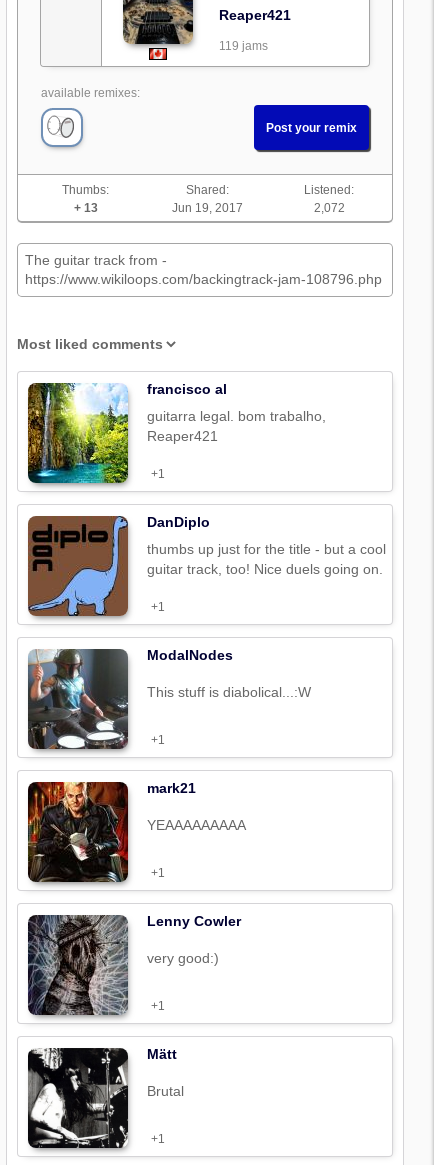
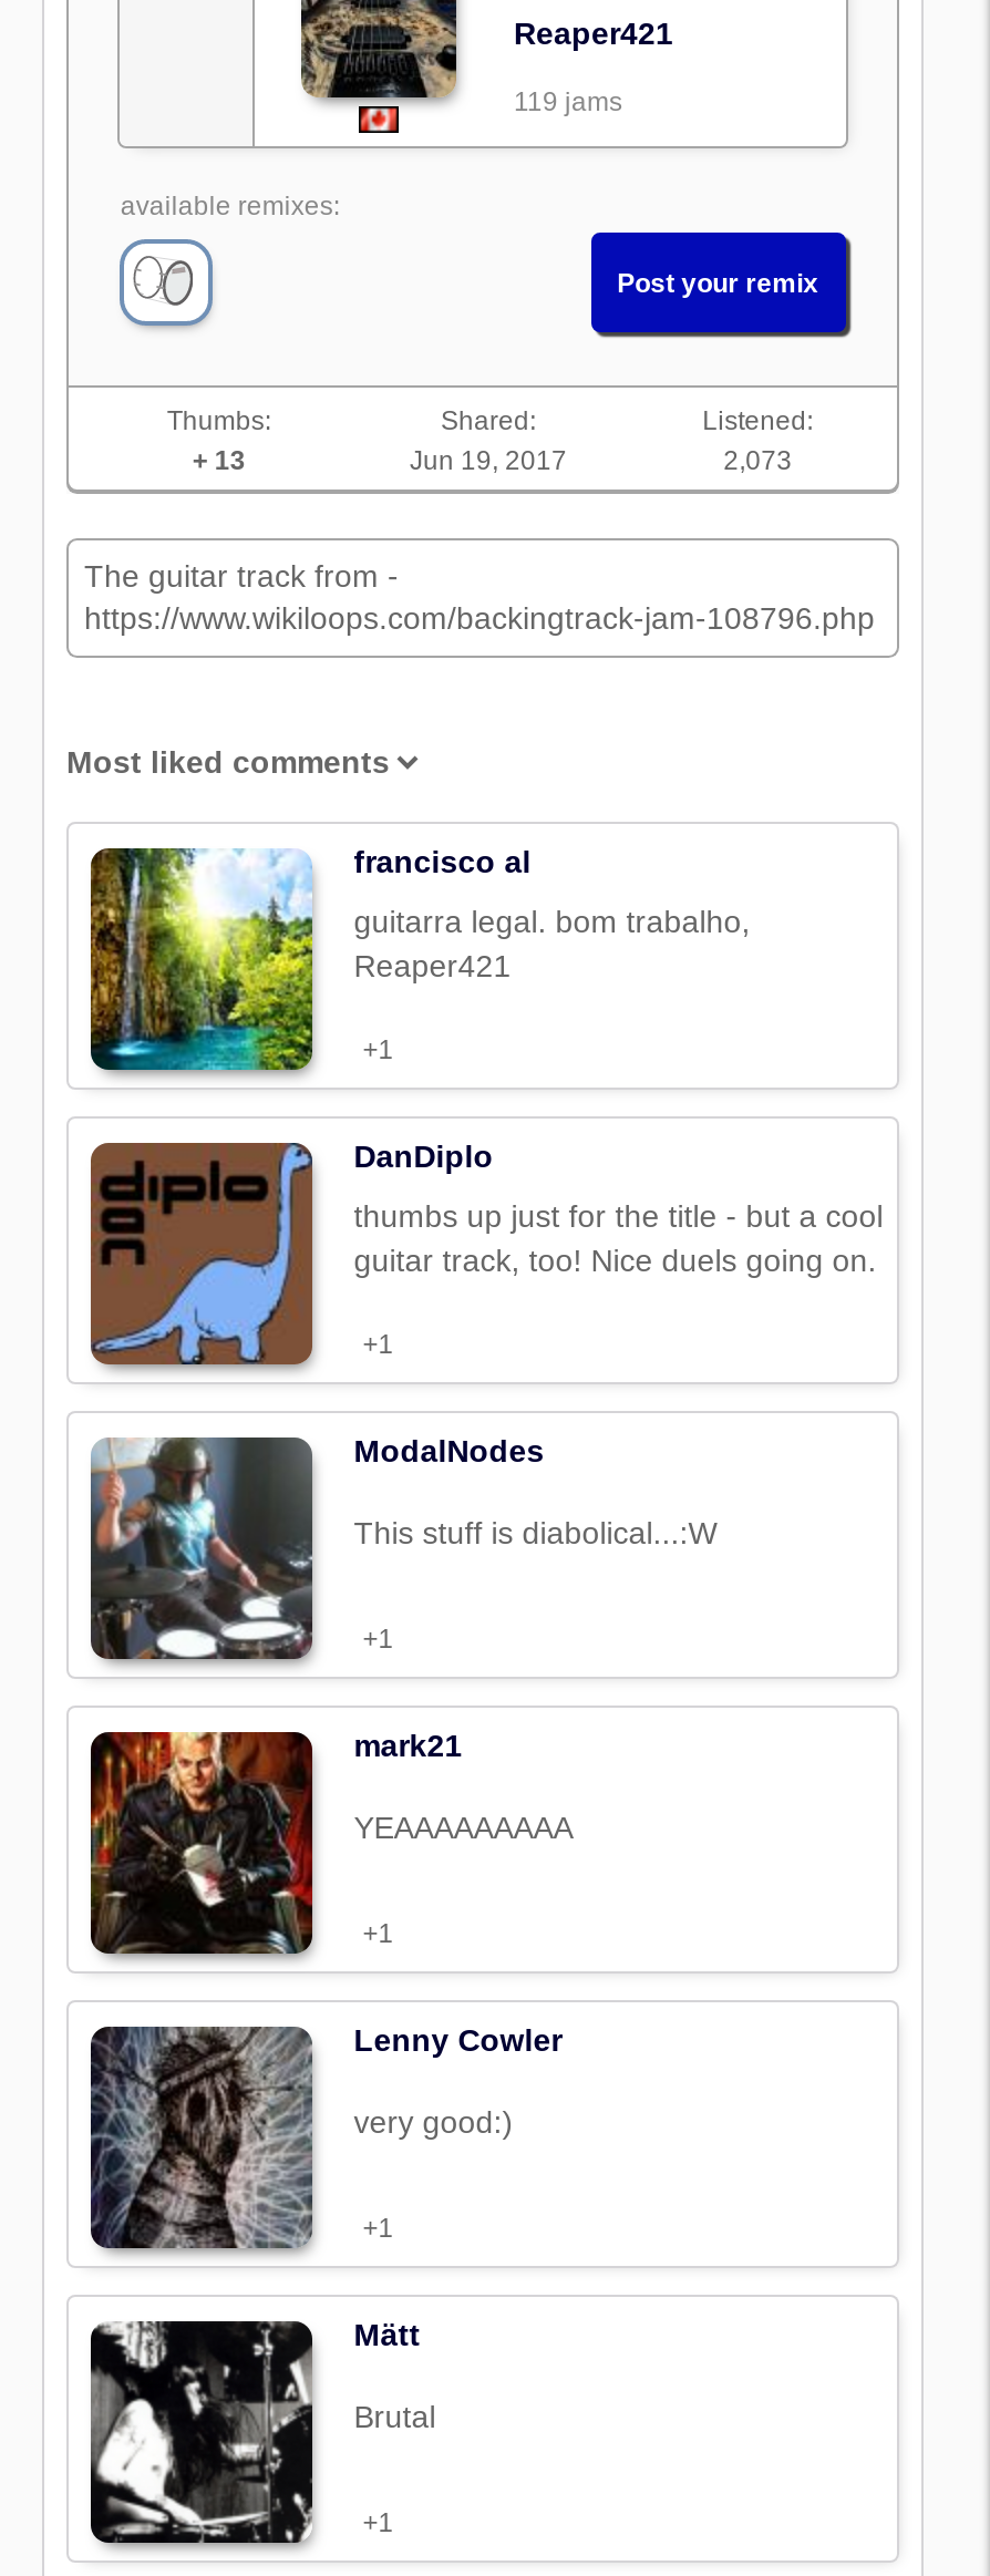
[314,201,345,215] 2,072 -> [724,446,792,477] 2,073

